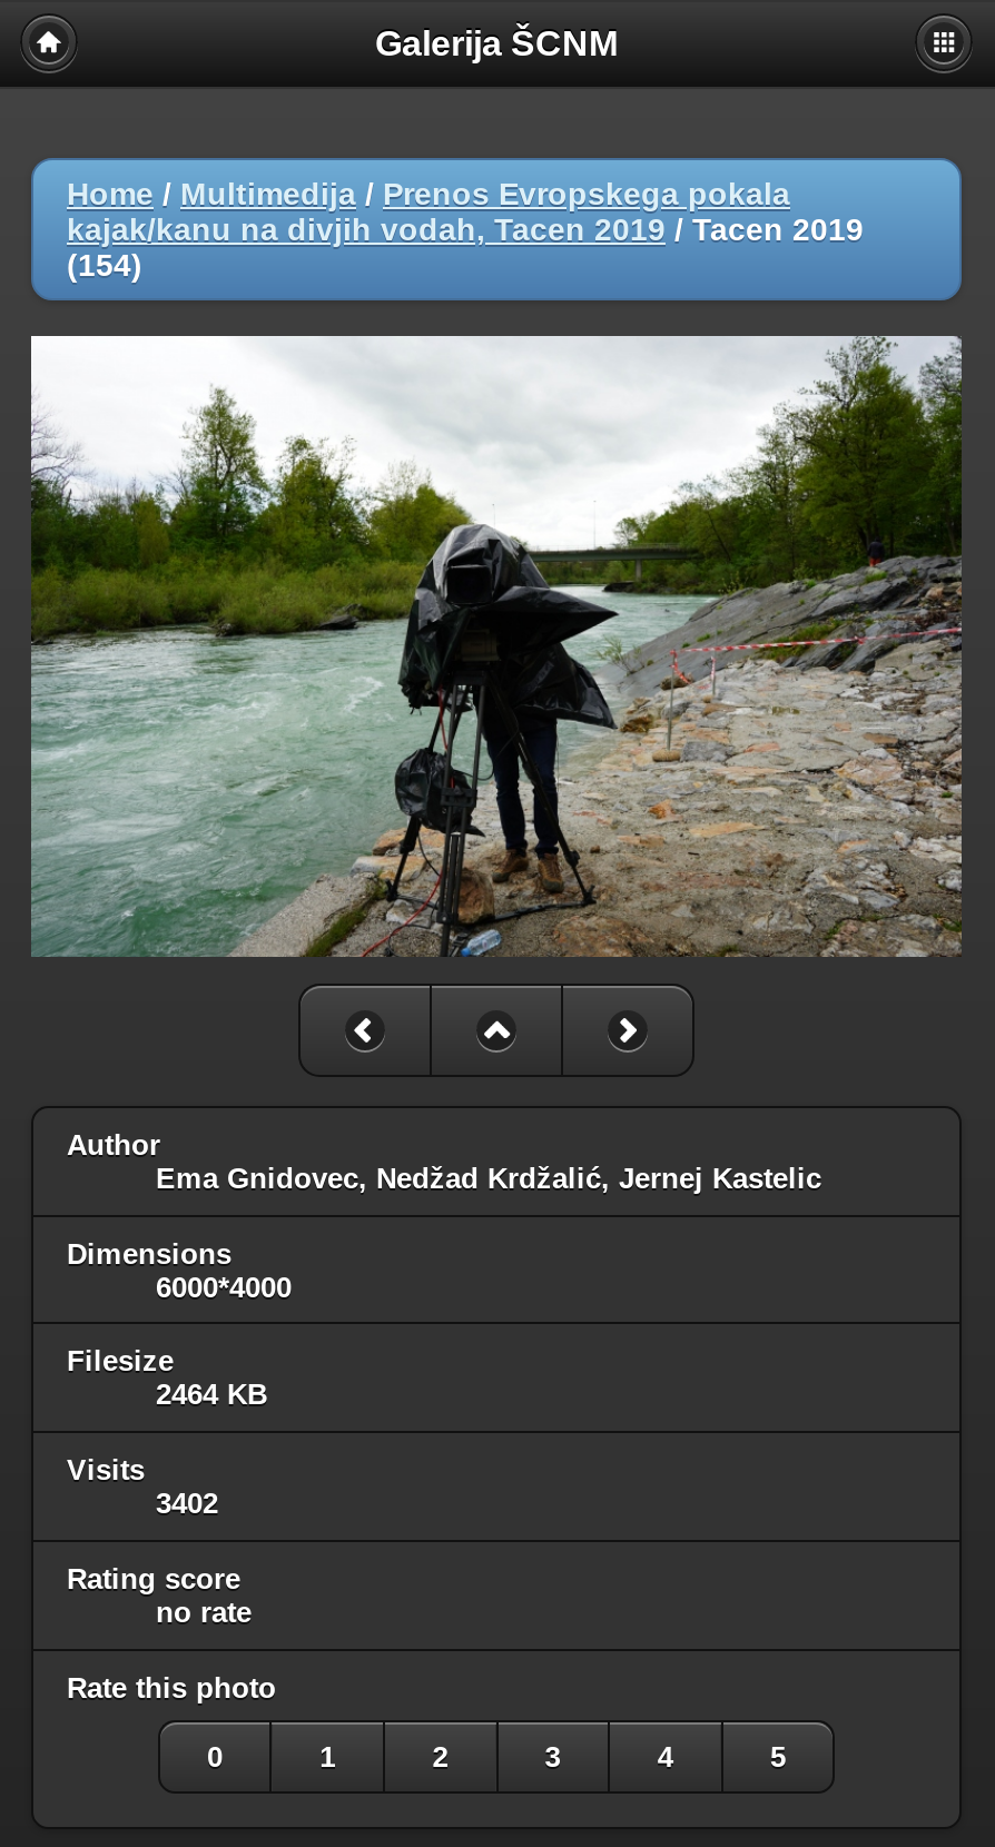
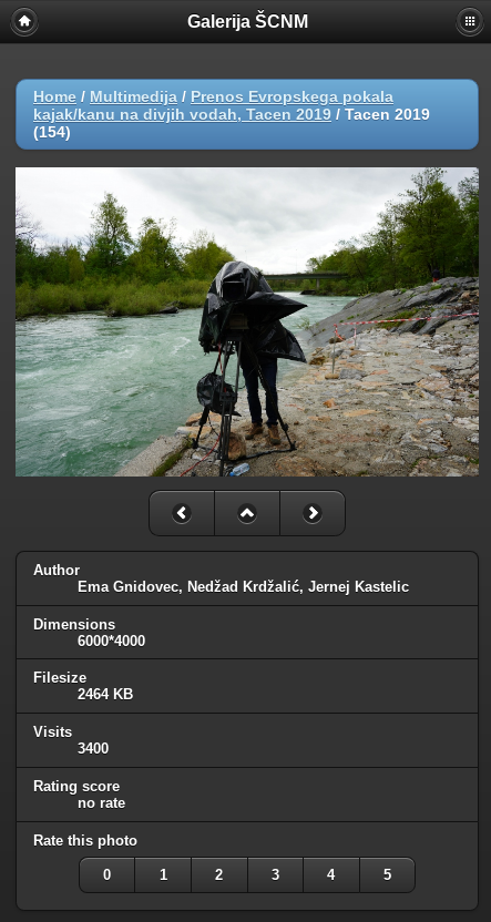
[156,1487,218,1521] 3402 -> [78,741,109,757] 3400

